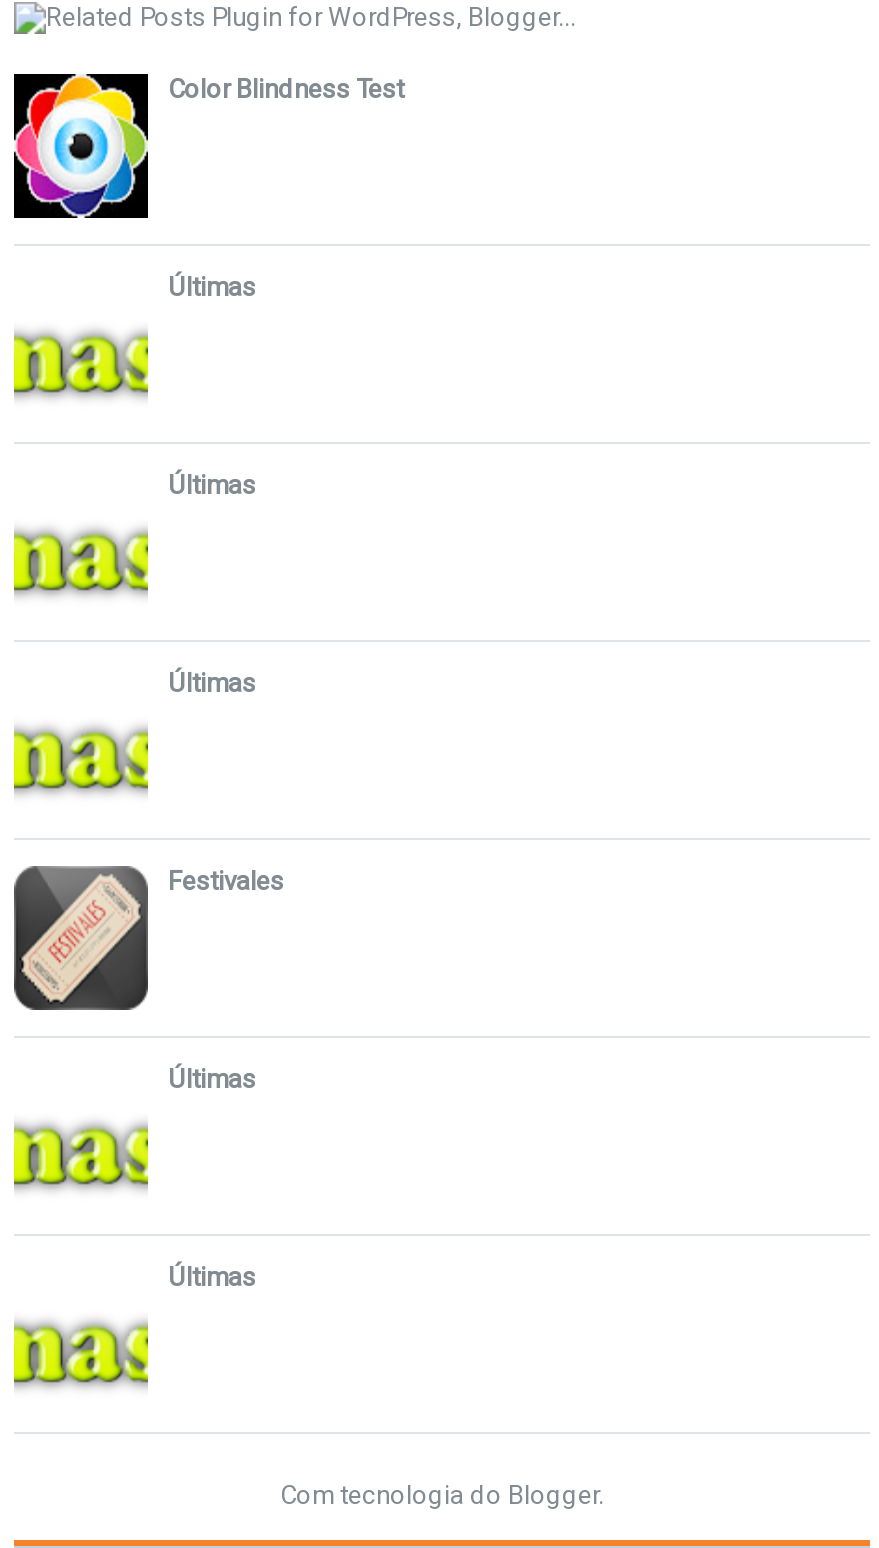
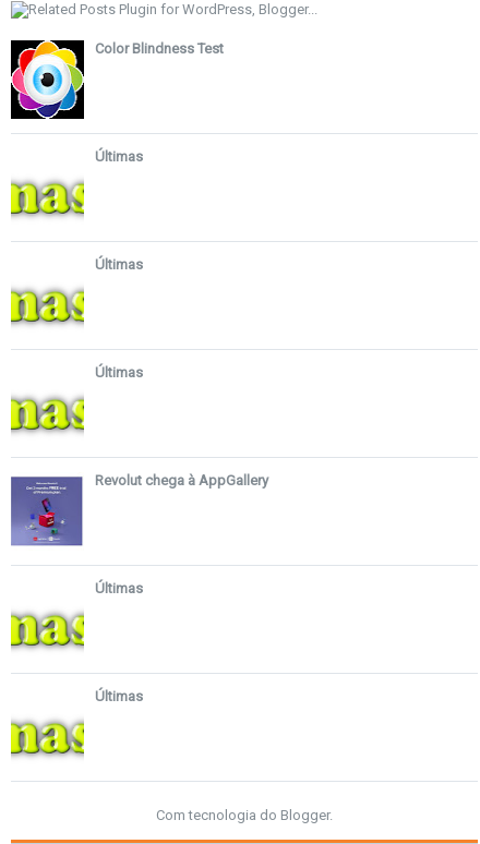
[12,864,284,1012] [image] | Festivales -> [11,472,268,551] [image] | Revolut chega à AppGallery

